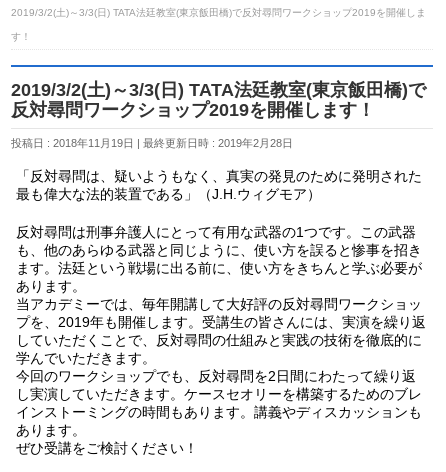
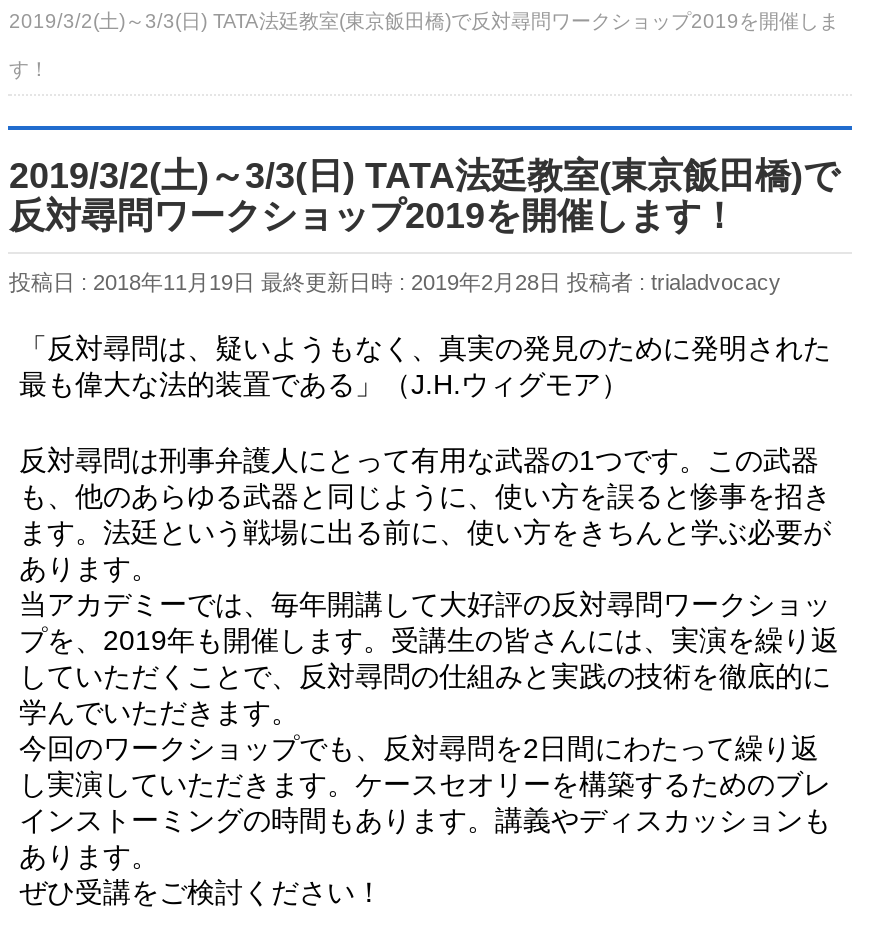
[11,137,293,149] 投稿日 : 2018年11月19日 | 最終更新日時 : 2019年2月28日 -> [9,270,781,294] 投稿日 : 2018年11月19日 最終更新日時 : 2019年2月28日 投稿者 : trialadvocacy

